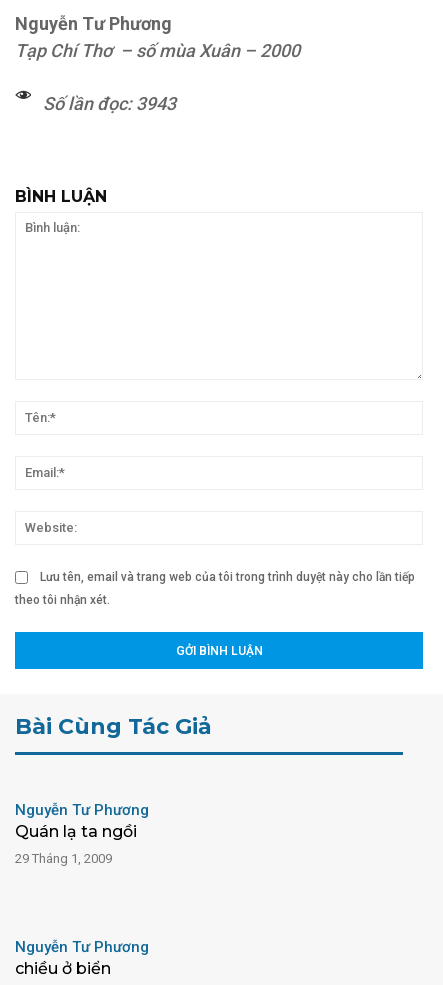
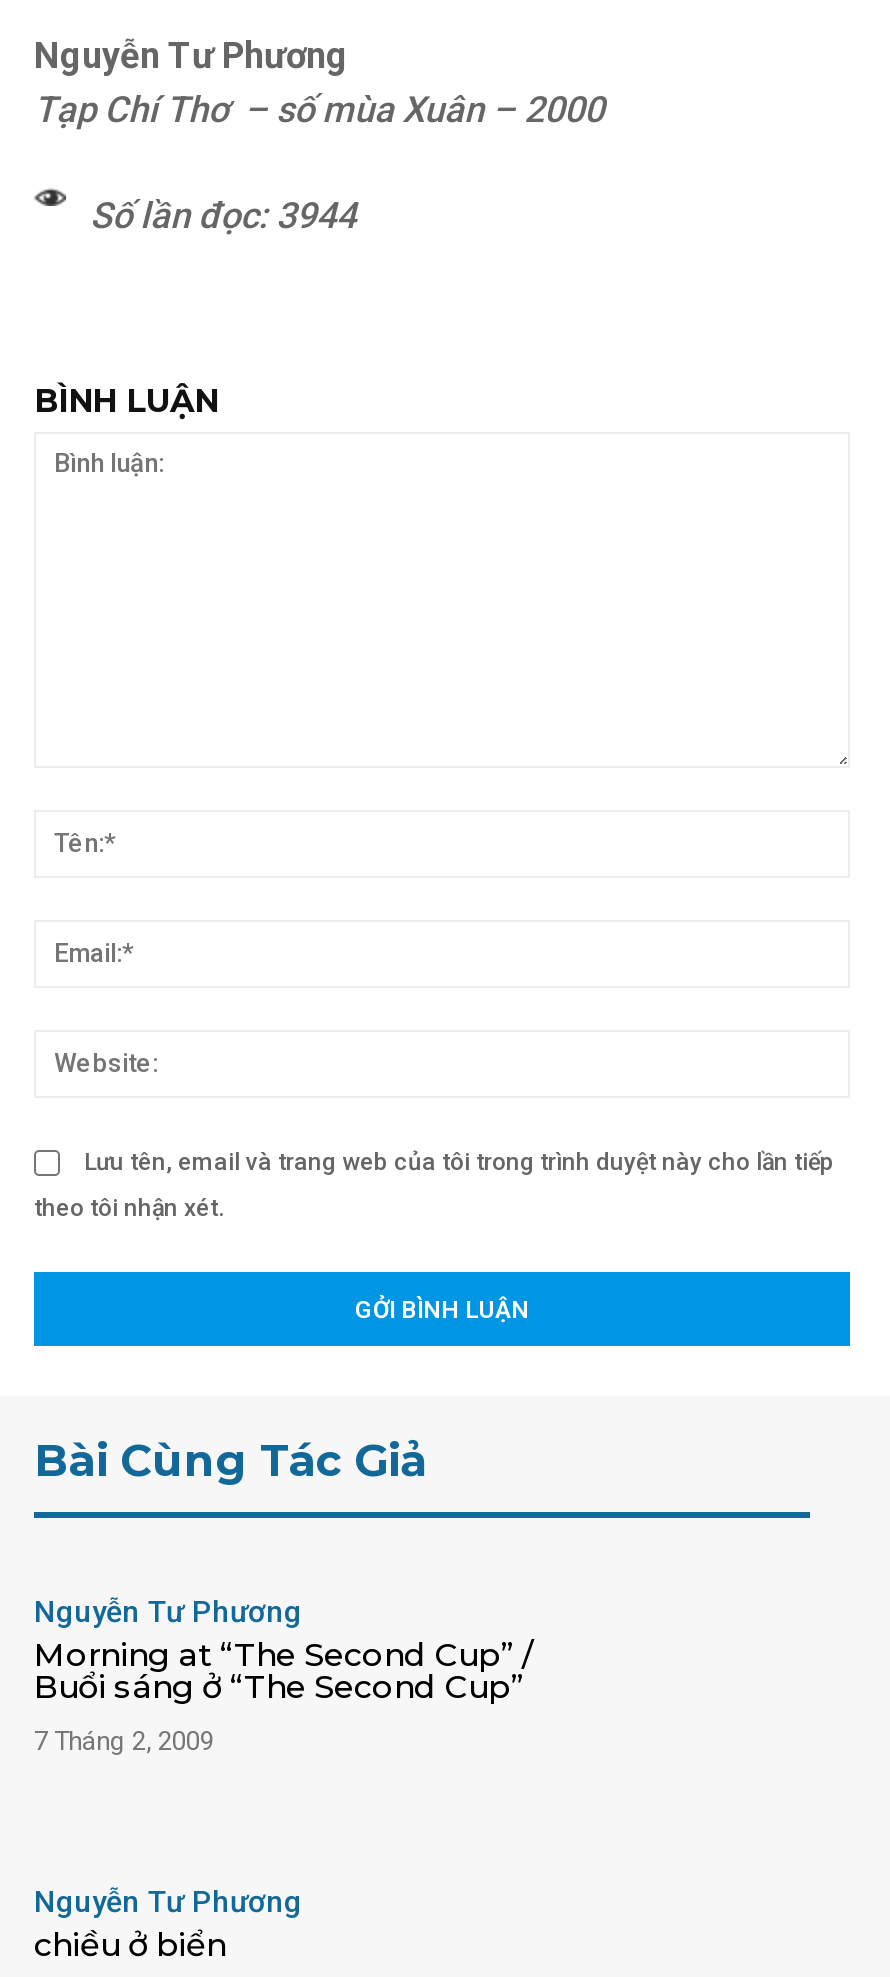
[31,93,176,114] Số lần đọc: 3943 -> [66,193,356,235] Số lần đọc: 3944
[15,822,137,841] Quán lạ ta ngồi -> [34,1636,534,1706] Morning at “The Second Cup” / | Buổi sáng ở “The Second Cup”
[15,851,112,866] 29 Tháng 1, 2009 -> [34,1726,214,1756] 7 Tháng 2, 2009

